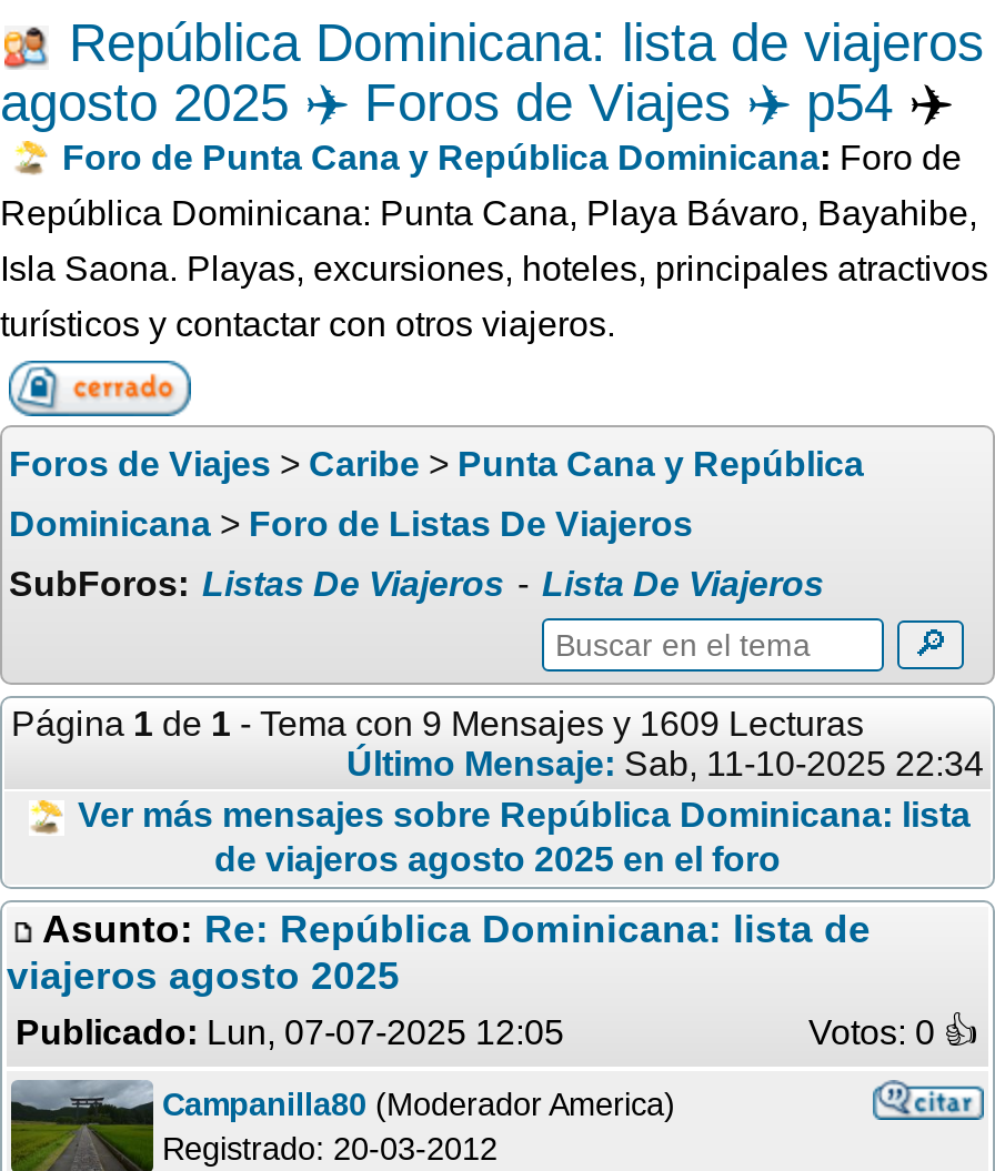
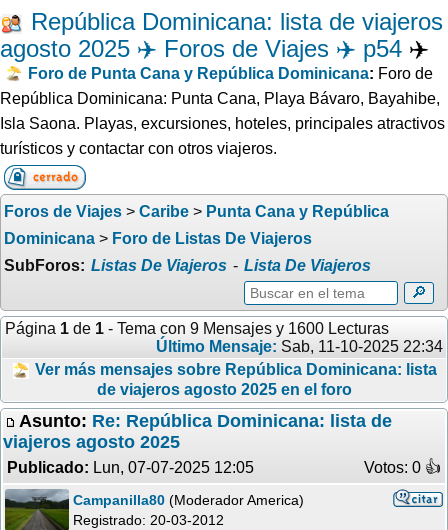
[11,704,864,742] Página 1 de 1 - Tema con 9 Mensajes y 1609 Lecturas -> [5,320,389,337] Página 1 de 1 - Tema con 9 Mensajes y 1600 Lecturas

